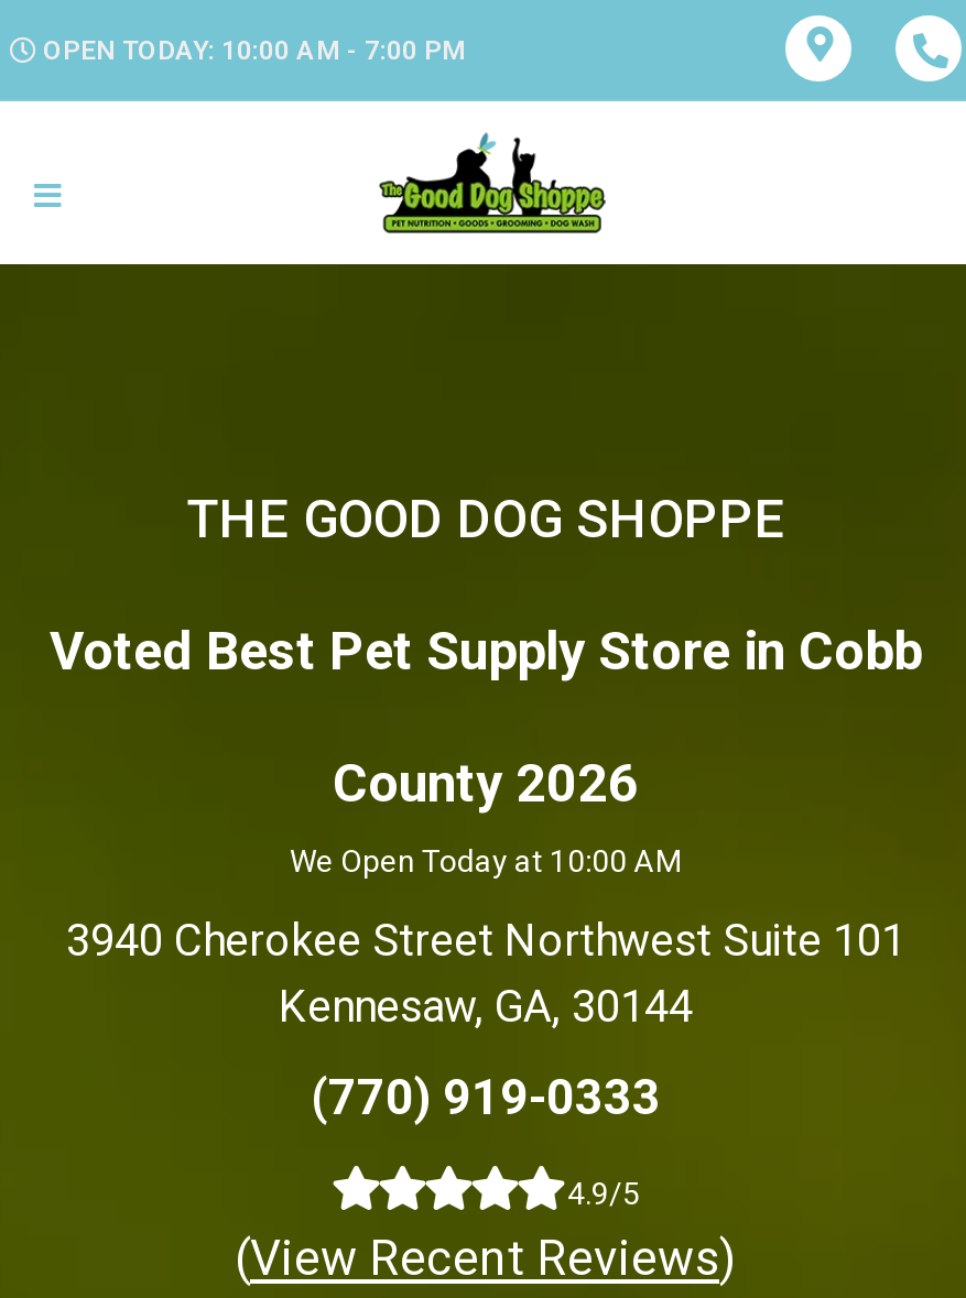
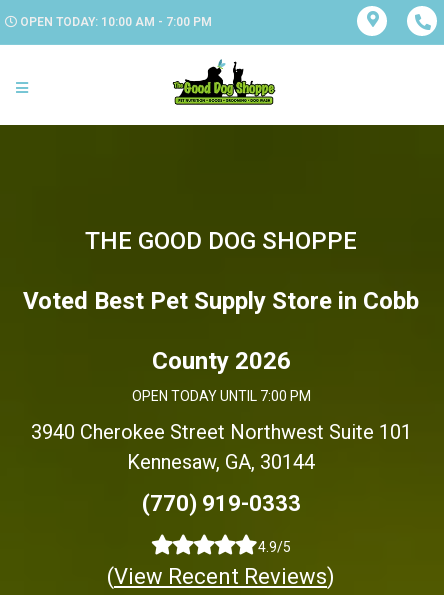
[290,842,682,878] We Open Today at 10:00 AM -> [131,388,310,404] OPEN TODAY UNTIL 7:00 PM

